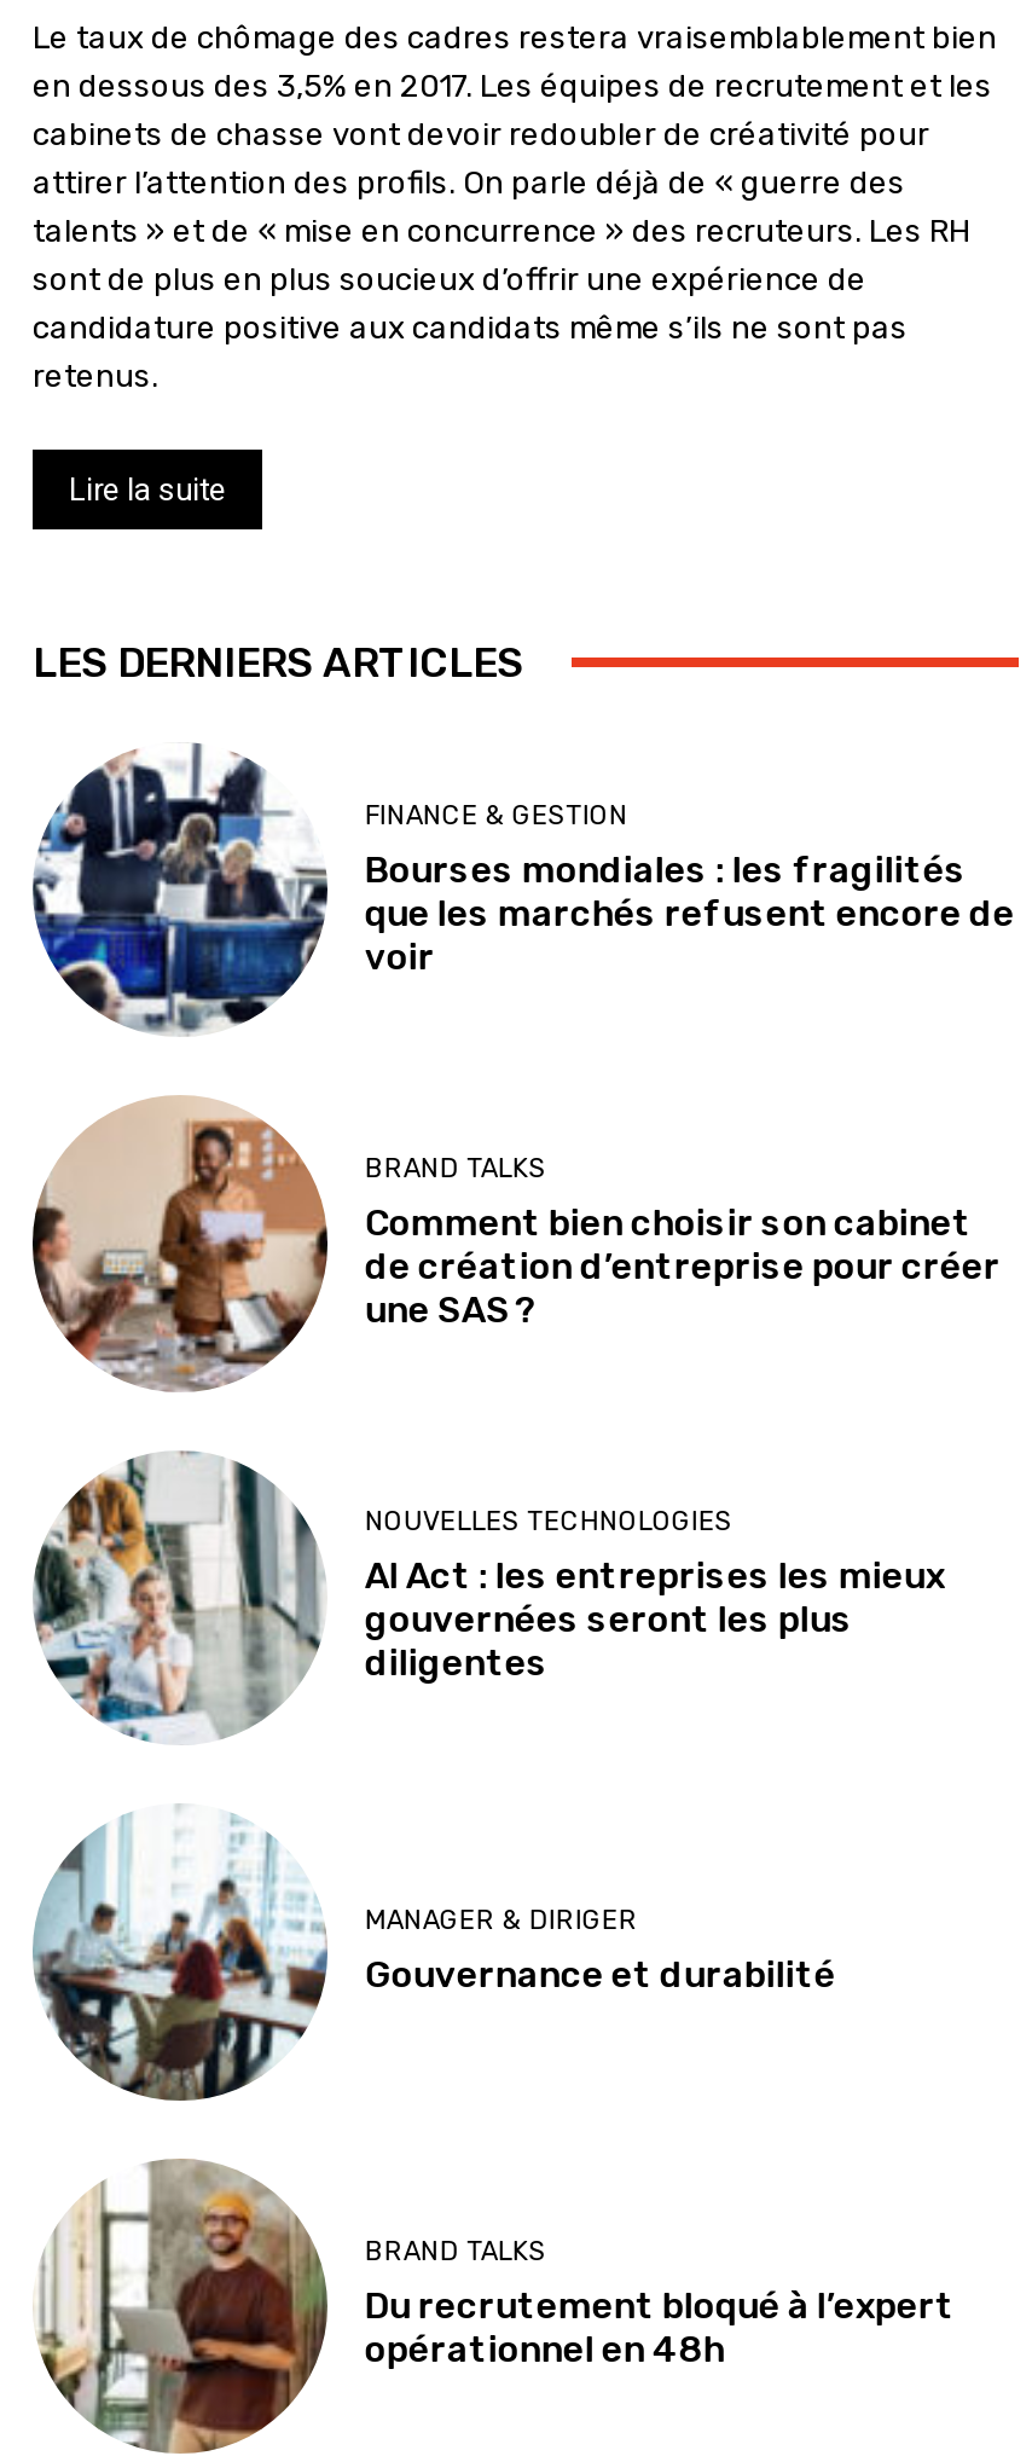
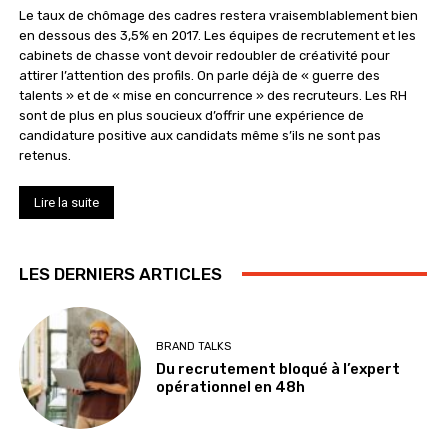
[30,745,1015,1035] [image] | FINANCE & GESTION | Bourses mondiales : les fragilités | que les marchés refusent encore de | voir -> none
[30,1095,1000,1392] [image] | BRAND TALKS | Comment bien choisir son cabinet | de création d’entreprise pour créer | une SAS ? -> none
[33,1450,945,1743] [image] | NOUVELLES TECHNOLOGIES | AI Act : les entreprises les mieux | gouvernées seront les plus | diligentes -> none
[30,1813,836,2101] [image] | MANAGER & DIRIGER | Gouvernance et durabilité -> none

